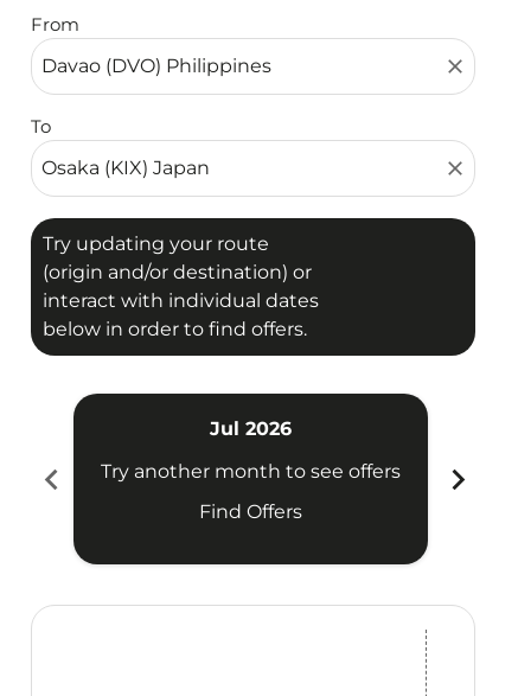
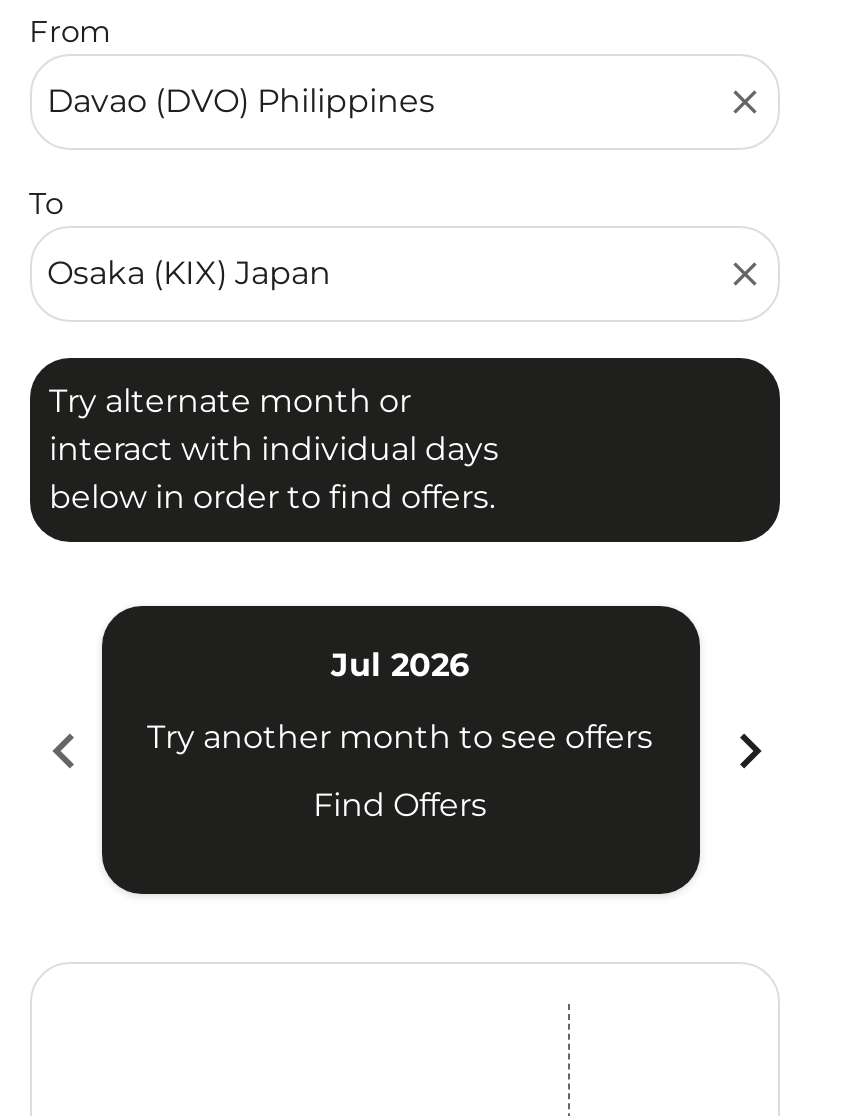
[42,232,318,312] Try updating your route | (origin and/or destination) or | interact with individual dates -> [49,382,499,468] Try alternate month or | interact with individual days

